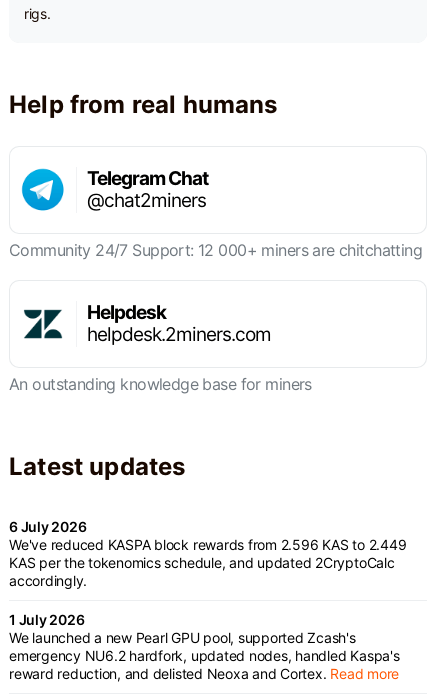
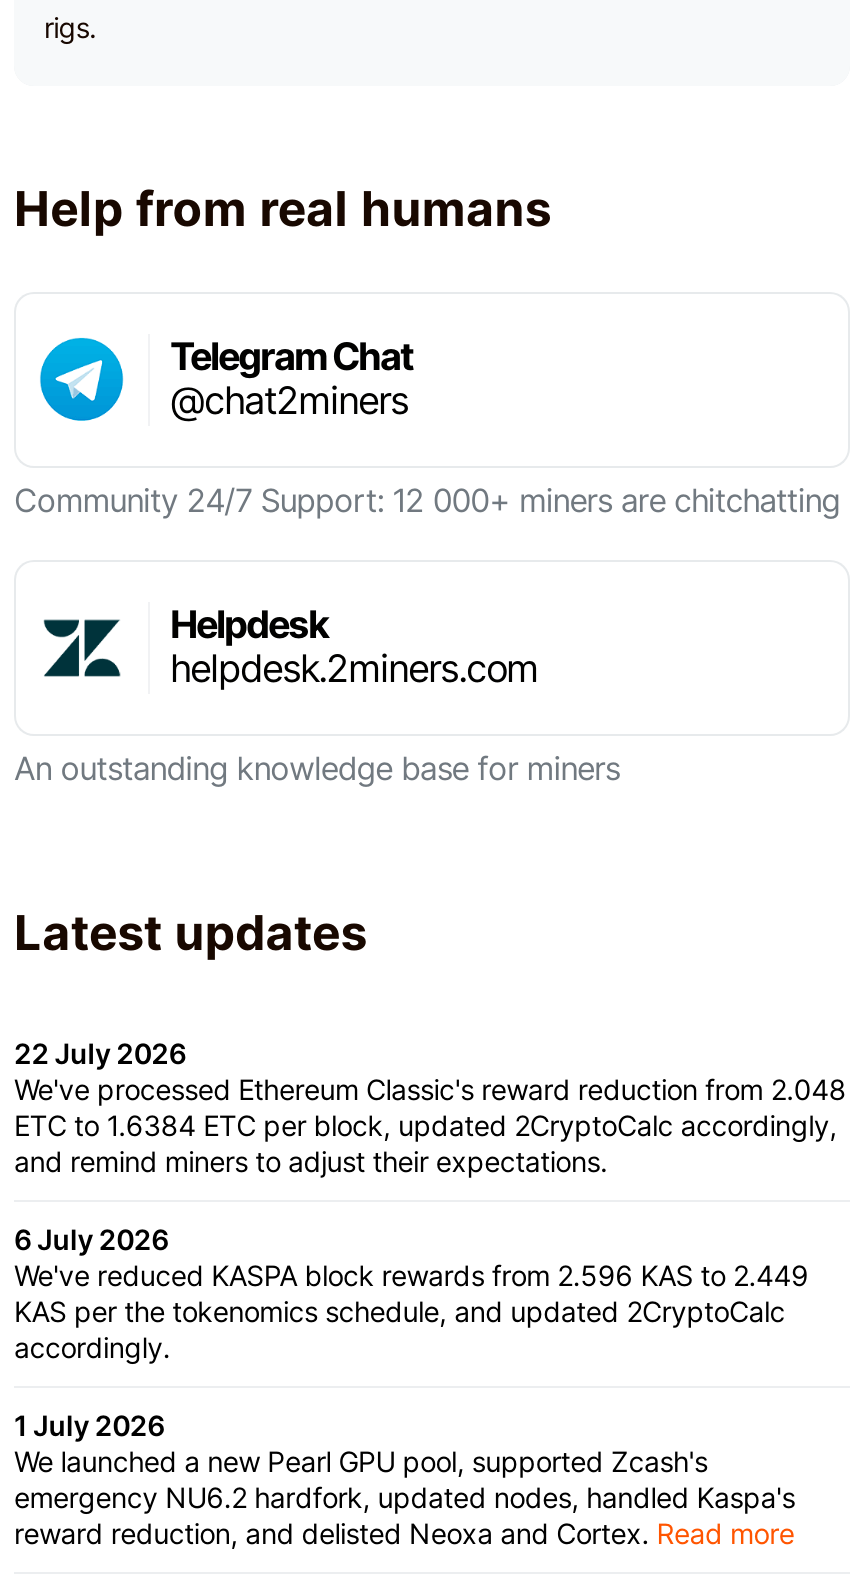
none -> [14,1036,846,1178] 22 July 2026 | We've processed Ethereum Classic's reward reduction from 2.048 | ETC to 1.6384 ETC per block, updated 2CryptoCalc accordingly, | and remind miners to adjust their expectations.

